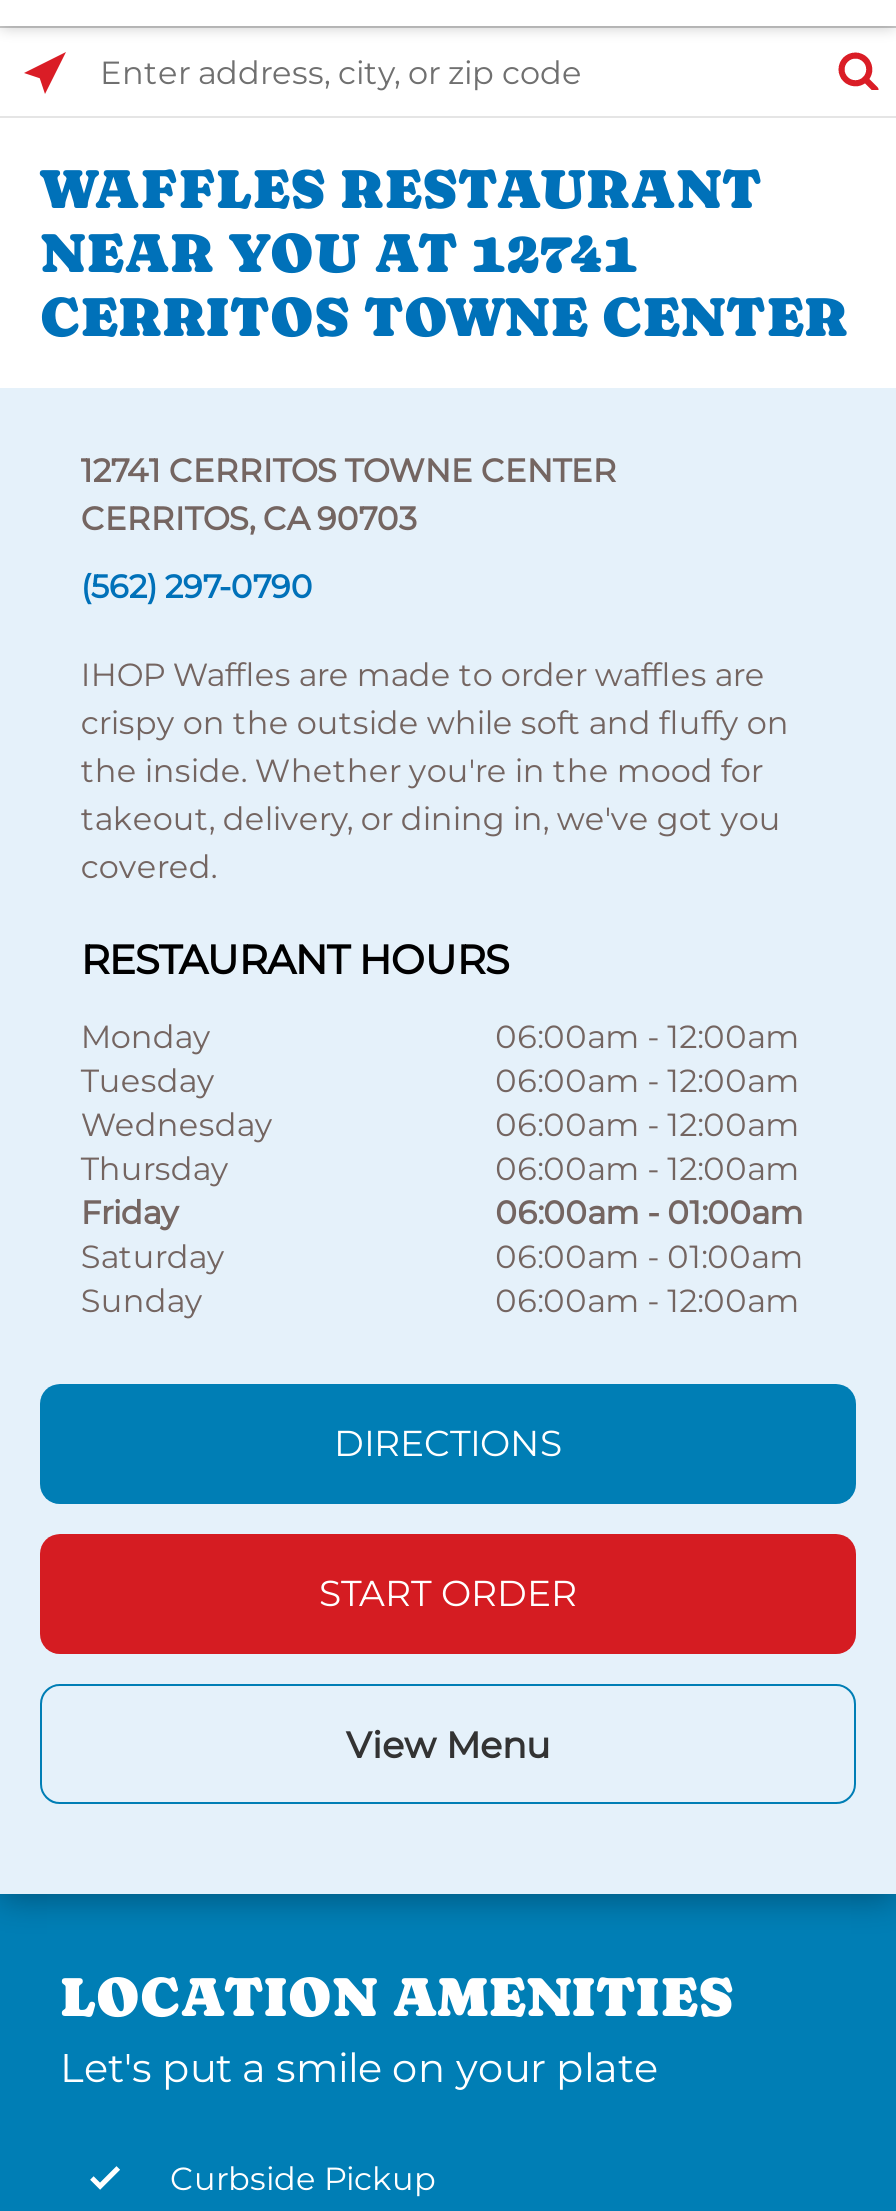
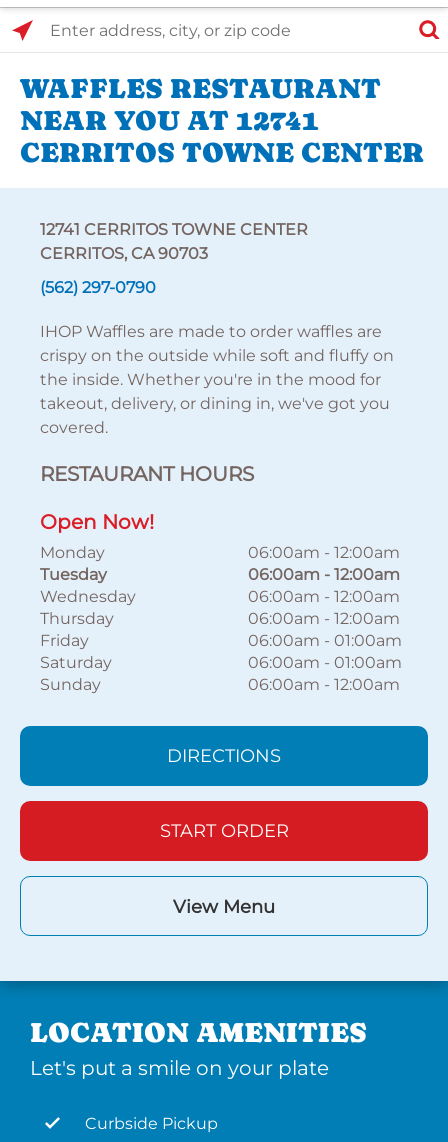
none -> [40,510,154,534] Open Now!

